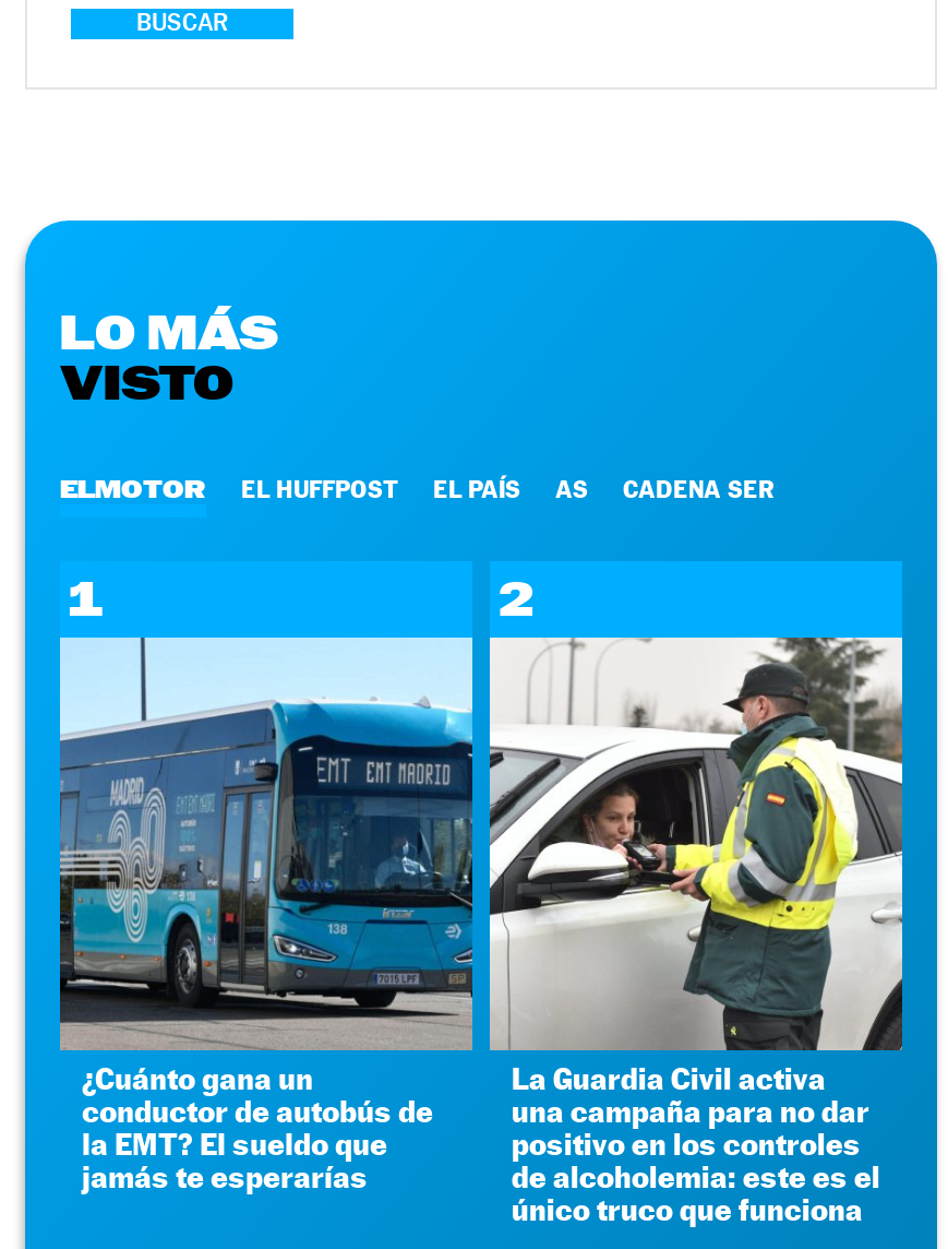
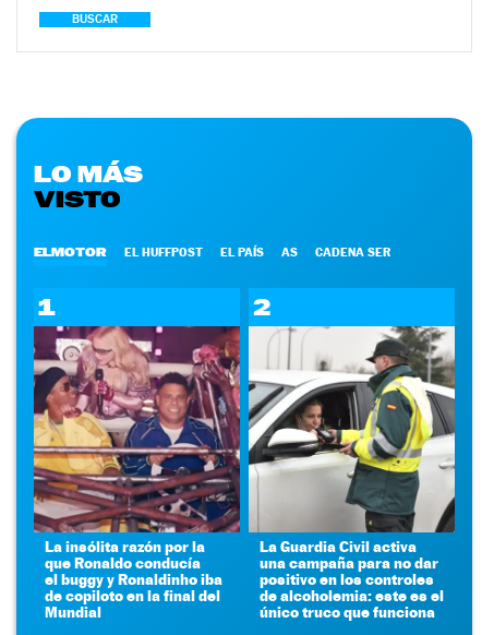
[58,635,475,1195] [image] | ¿Cuánto gana un | conductor de autobús de | la EMT? El sueldo que | jamás te esperarías -> [33,325,241,621] [image] | La insólita razón por la | que Ronaldo conducía | el buggy y Ronaldinho iba | de copiloto en la final del | Mundial

